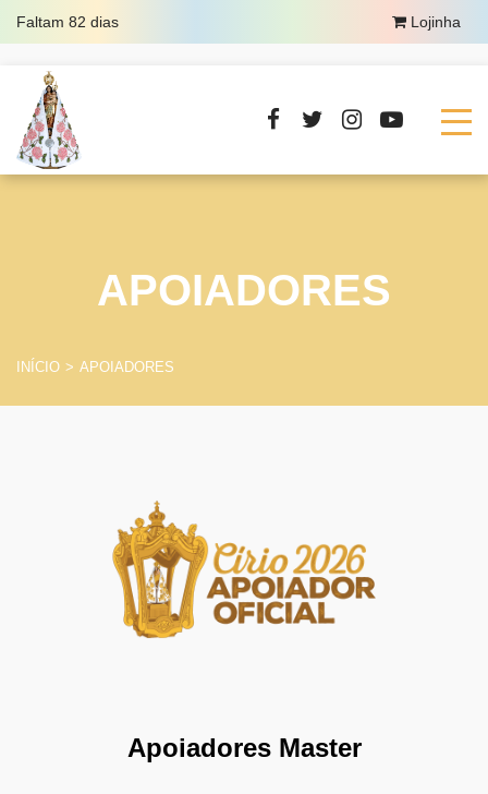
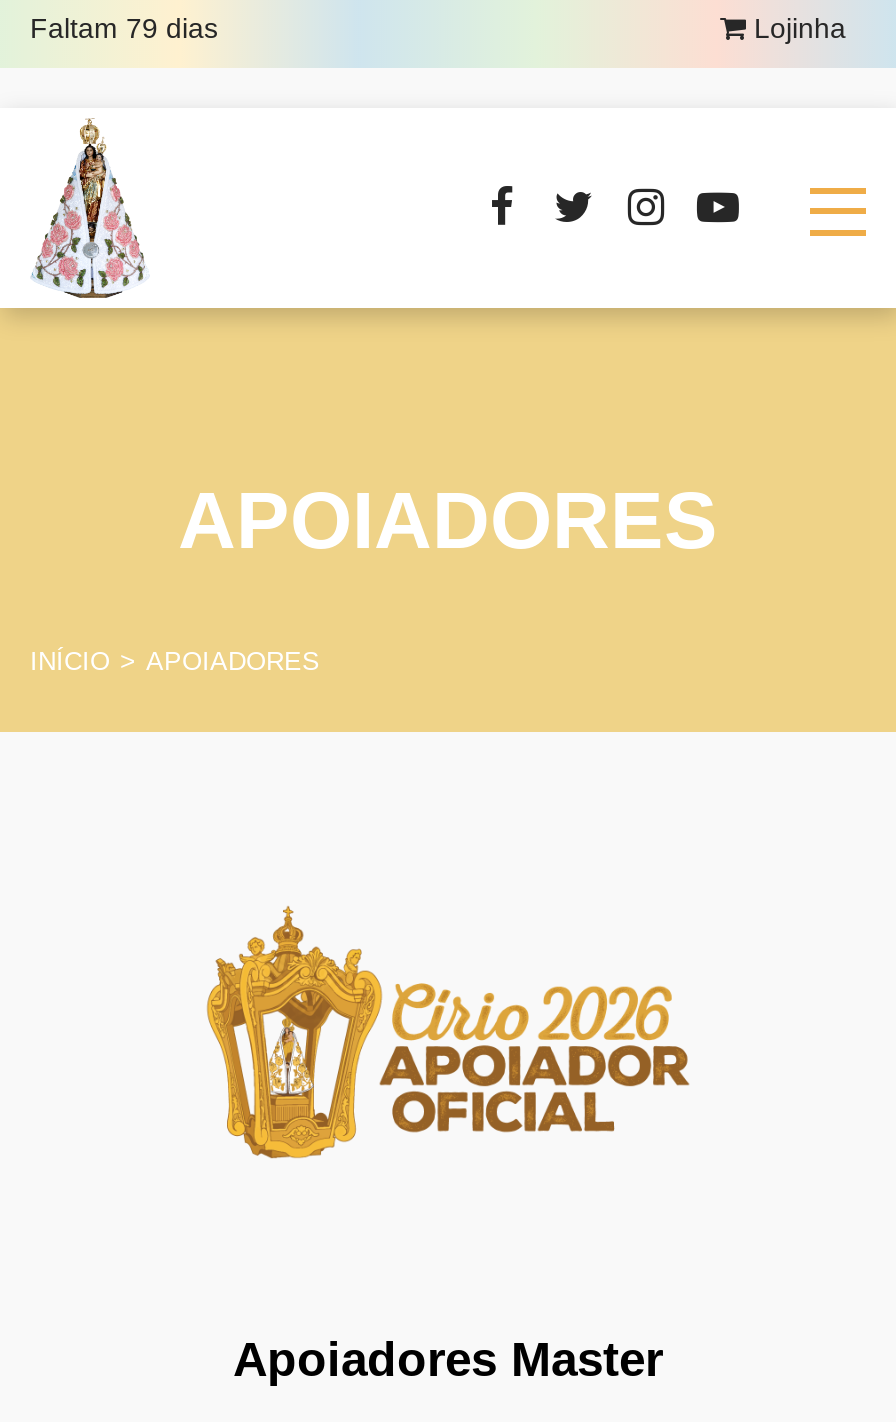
[16,13,119,30] Faltam 82 dias -> [30,11,218,43] Faltam 79 dias

